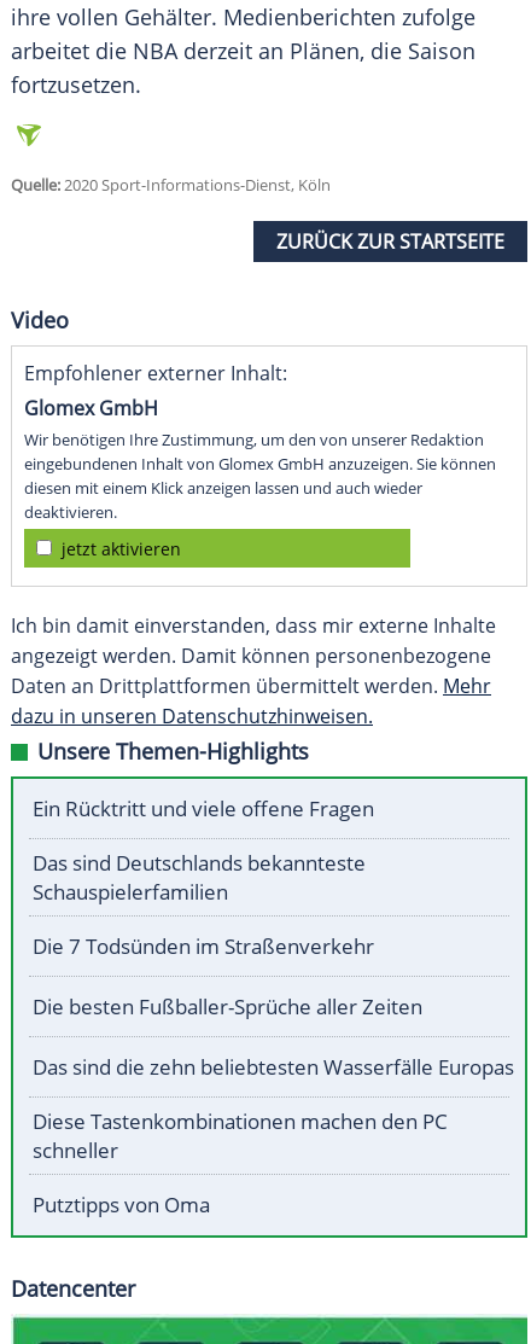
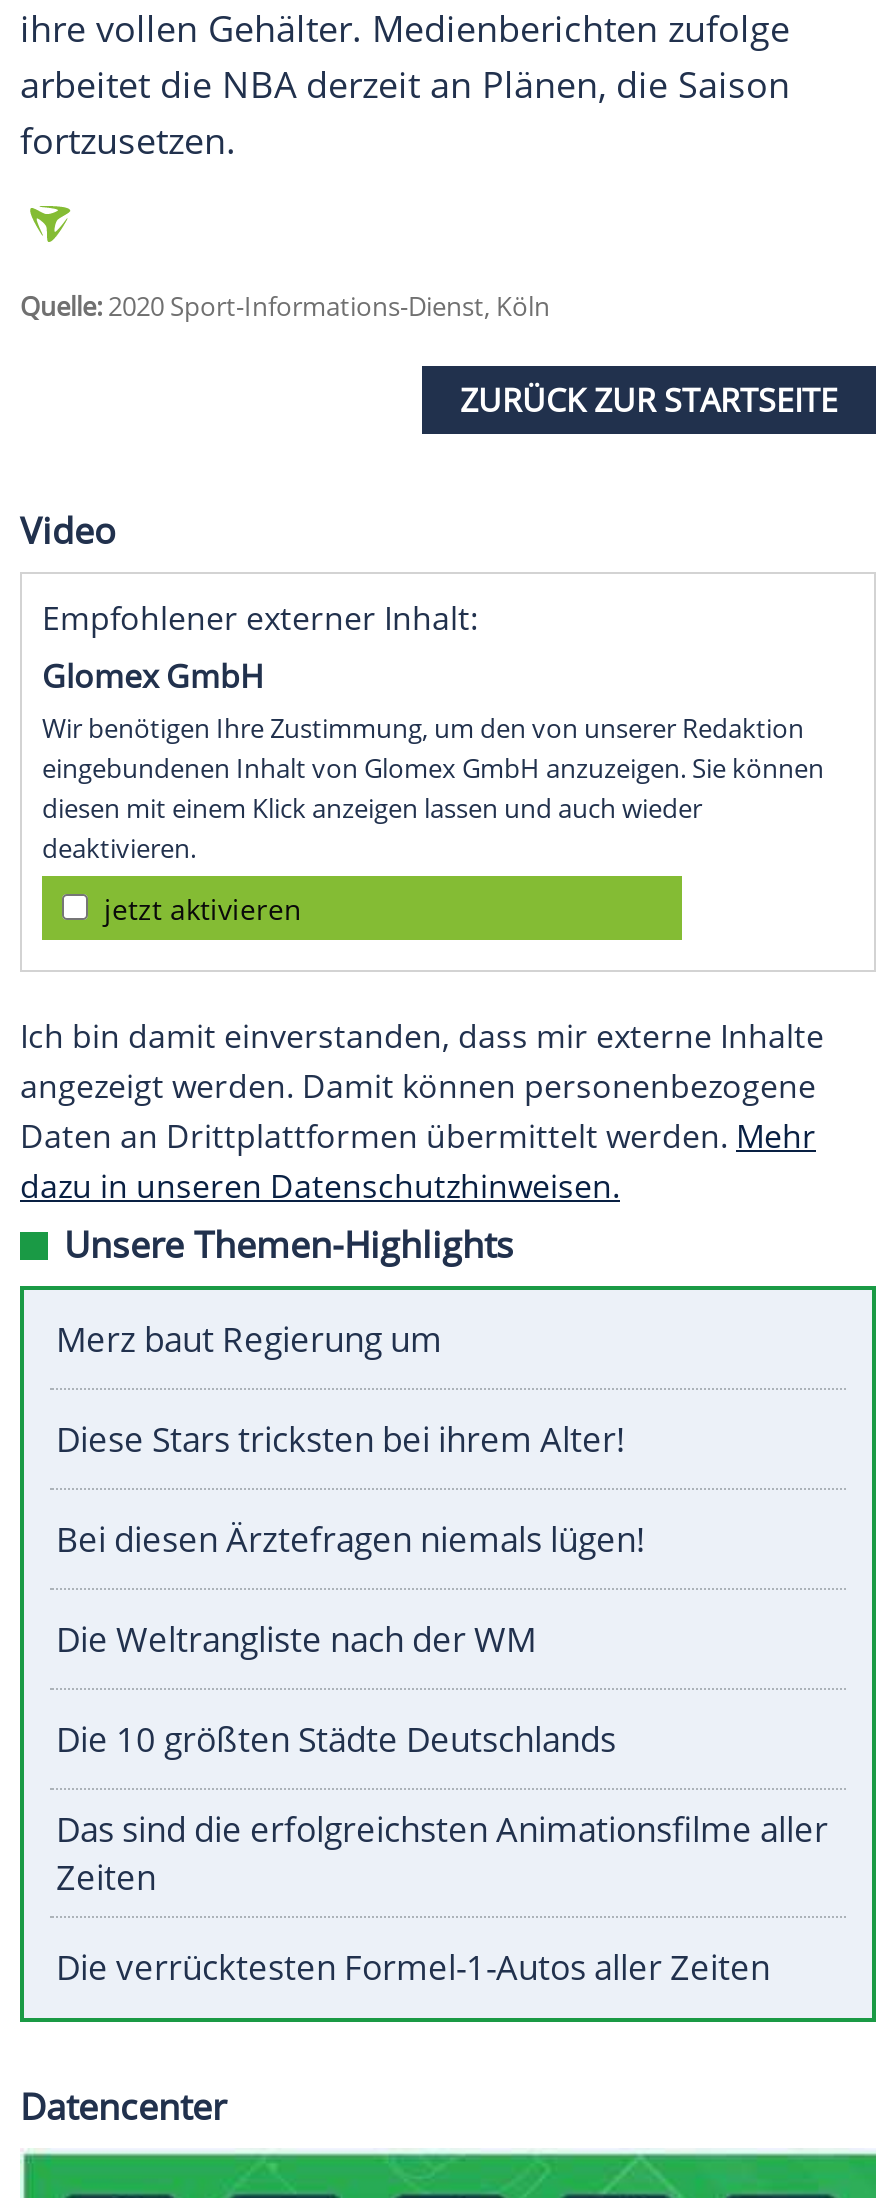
[33,795,374,823] Ein Rücktritt und viele offene Fragen -> [56,1317,442,1363] Merz baut Regierung um
[33,849,366,906] Das sind Deutschlands bekannteste | Schauspielerfamilien -> [56,1417,626,1463] Diese Stars tricksten bei ihrem Alter!
[33,933,374,960] Die 7 Todsünden im Straßenverkehr -> [56,1517,646,1563] Bei diesen Ärztefragen niemals lügen!
[33,993,422,1021] Die besten Fußballer-Sprüche aller Zeiten -> [56,1617,536,1663] Die Weltrangliste nach der WM
[33,1053,514,1081] Das sind die zehn beliebtesten Wasserfälle Europas -> [56,1717,616,1763] Die 10 größten Städte Deutschlands
[33,1108,448,1164] Diese Tastenkombinationen machen den PC | schneller -> [56,1807,828,1901] Das sind die erfolgreichsten Animationsfilme aller | Zeiten
[33,1191,210,1219] Putztipps von Oma -> [56,1945,770,1991] Die verrücktesten Formel-1-Autos aller Zeiten

